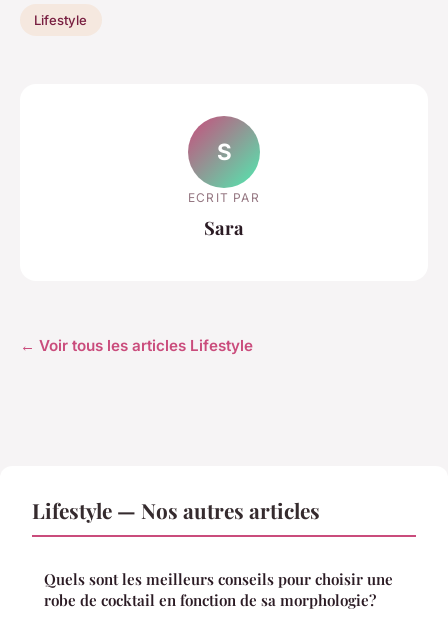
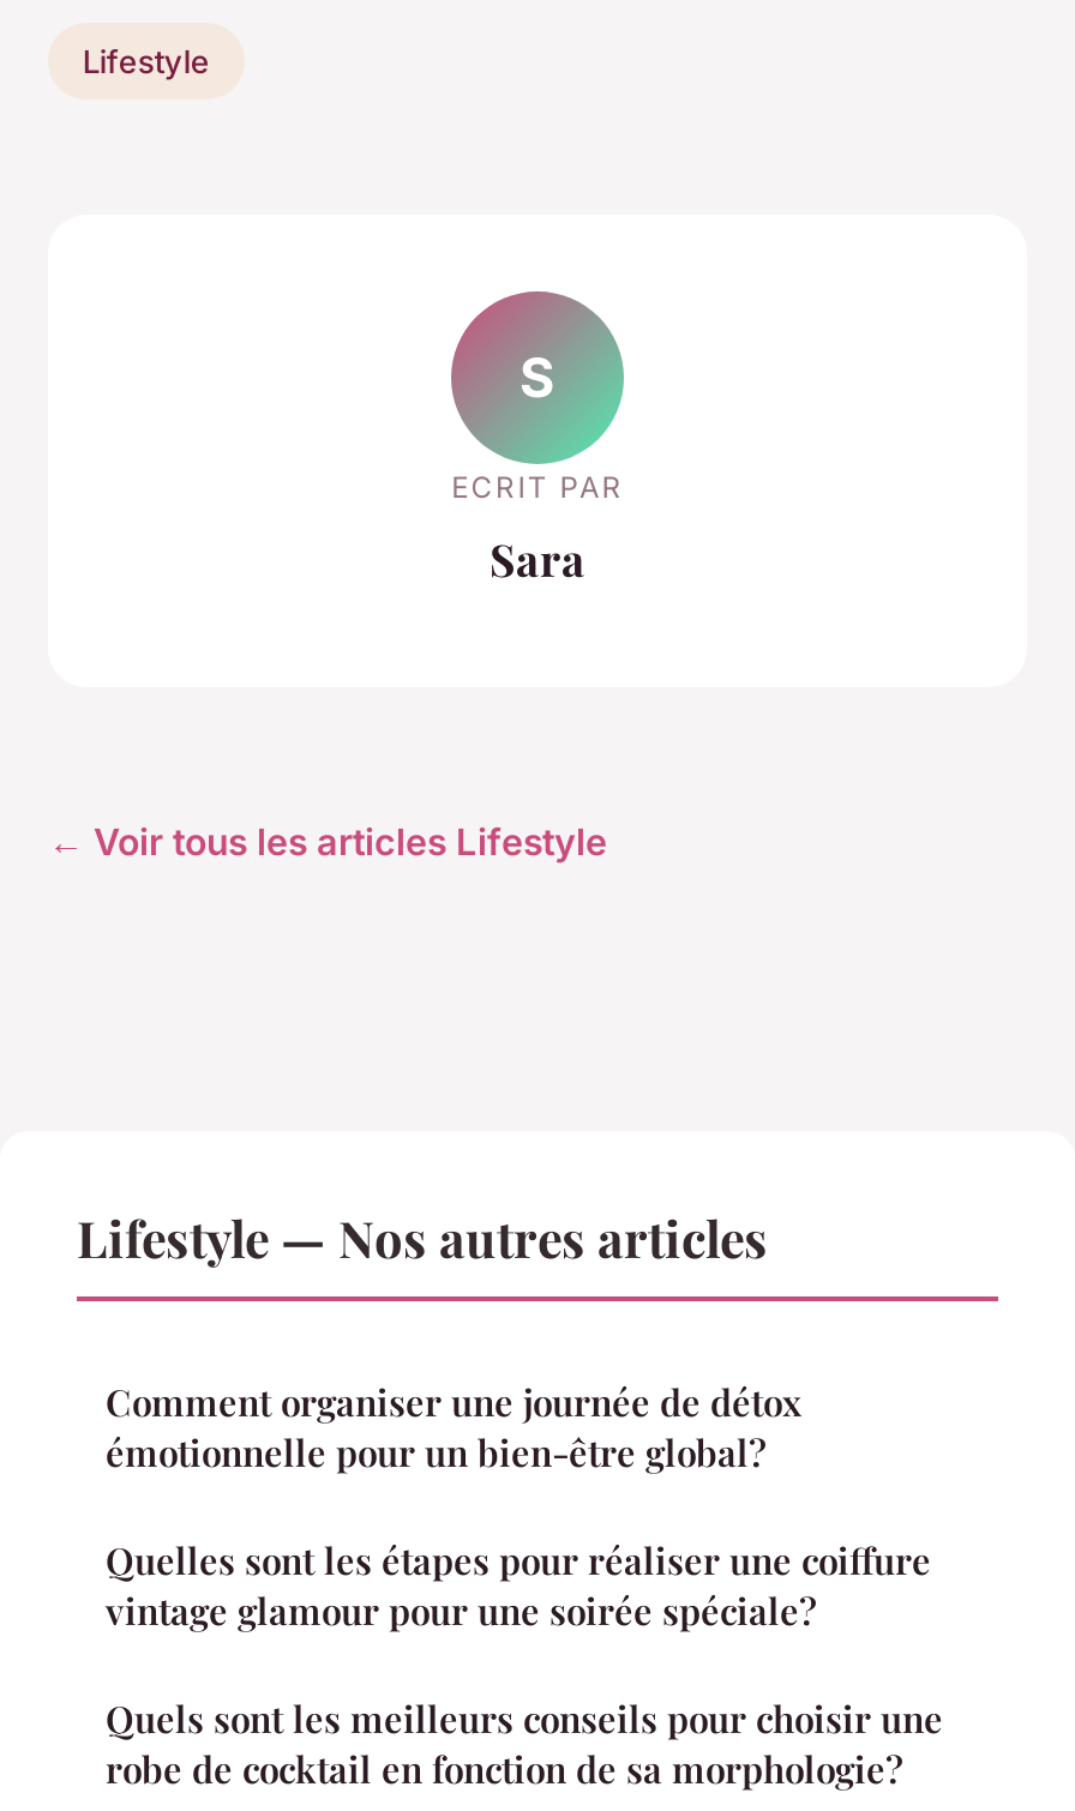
none -> [106,1378,931,1635] Comment organiser une journée de détox | émotionnelle pour un bien-être global? | Quelles sont les étapes pour réaliser une coiffure | vintage glamour pour une soirée spéciale?

